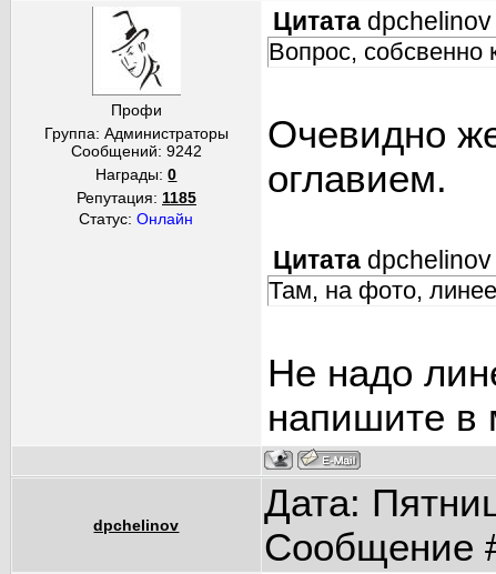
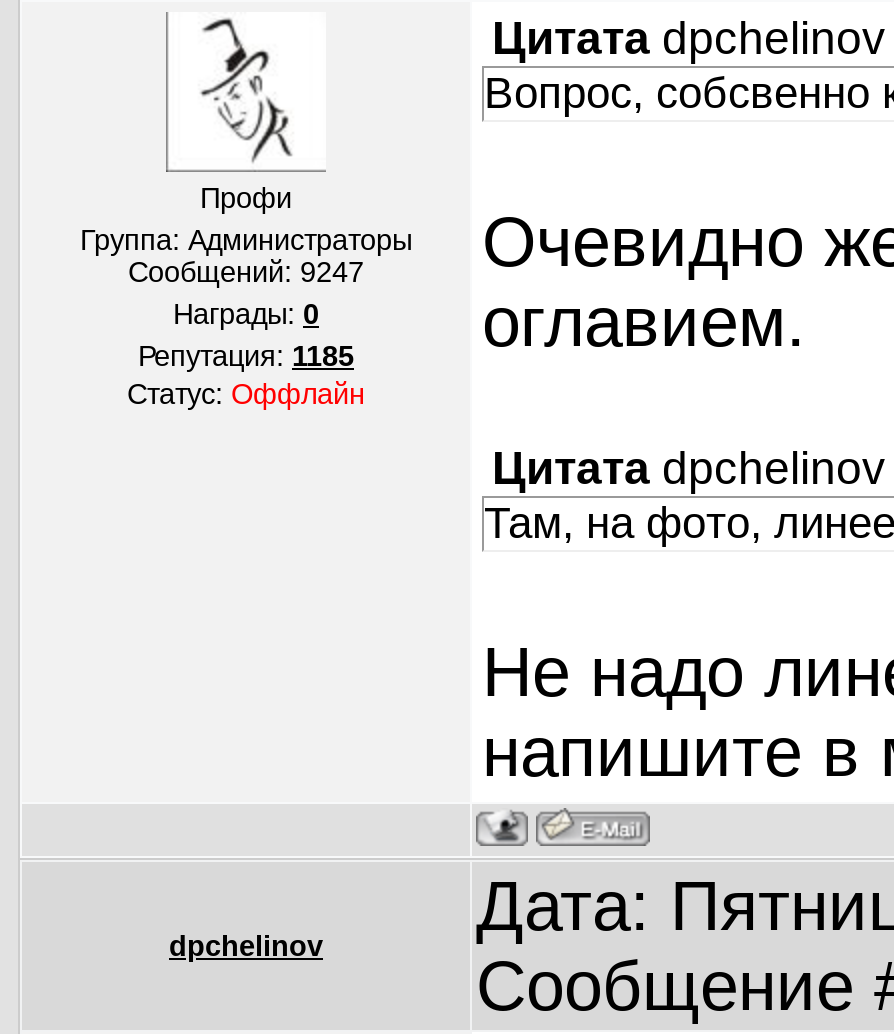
[71,142,202,160] Сообщений: 9242 -> [128,256,364,288] Сообщений: 9247
[79,210,194,228] Статус: Онлайн -> [127,378,365,410] Статус: Оффлайн

